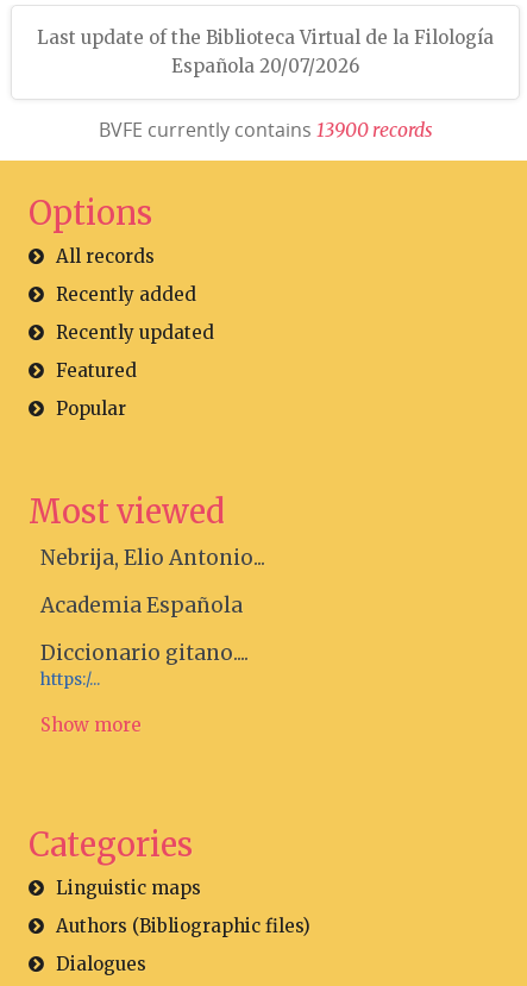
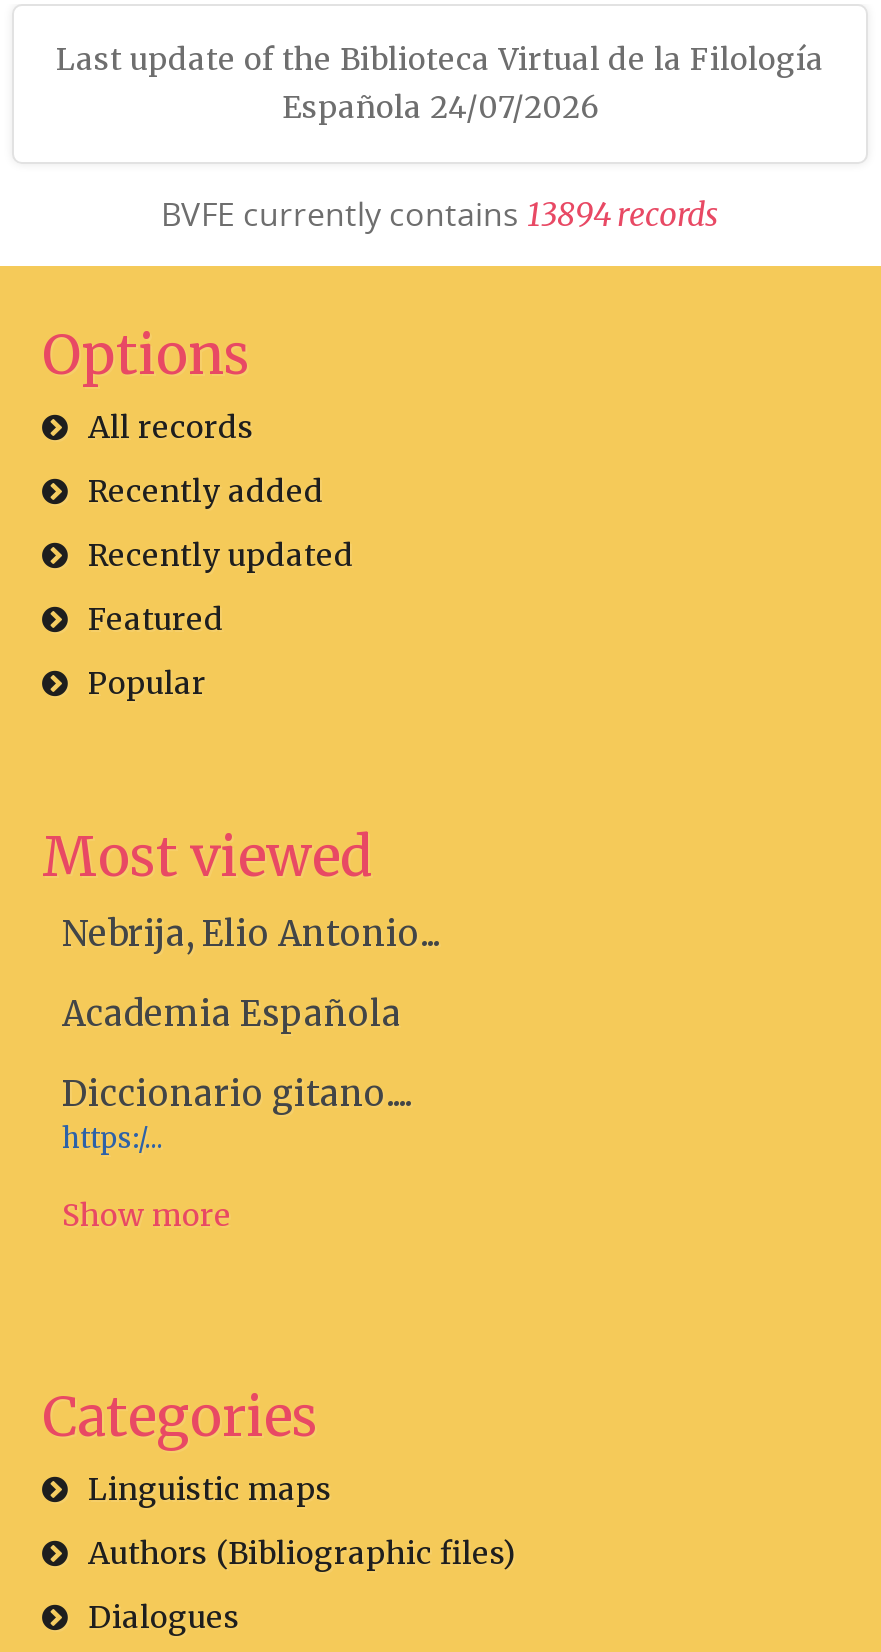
[171,54,359,77] Española 20/07/2026 -> [282,87,598,125] Española 24/07/2026
[98,116,432,142] BVFE currently contains 13900 r ecords -> [161,191,719,235] BVFE currently contains 13894 r ecords

